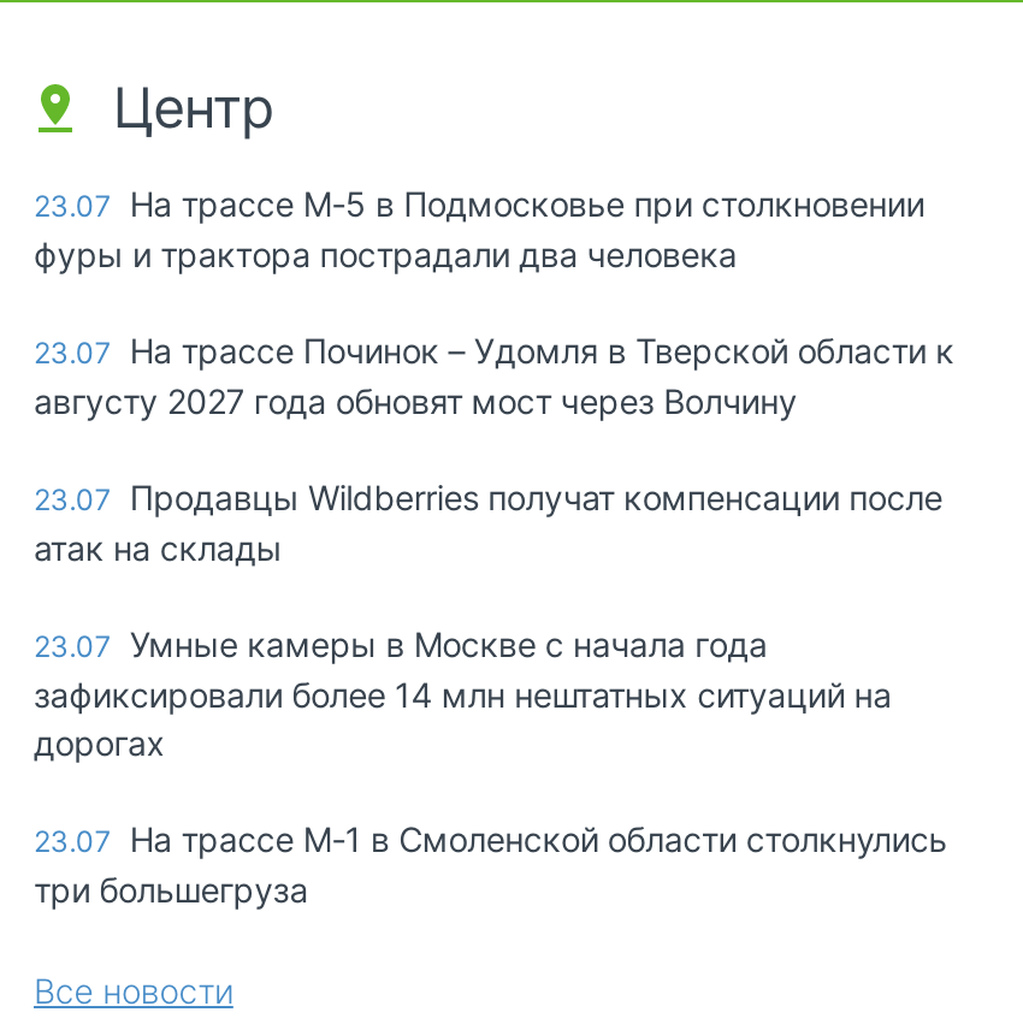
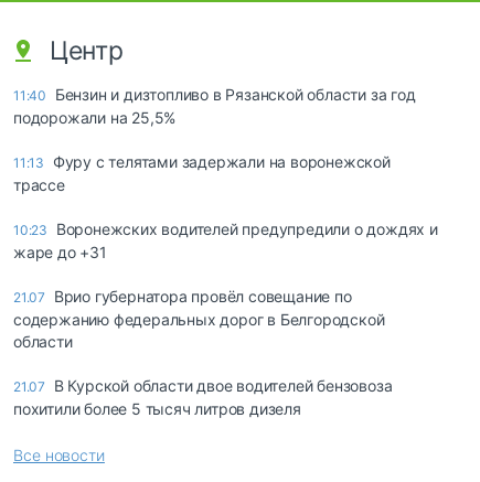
[34,183,924,275] 23.07 На трассе М-5 в Подмосковье при столкновении | фуры и трактора пострадали два человека -> [13,85,416,127] 11:40 Бензин и дизтопливо в Рязанской области за год | подорожали на 25,5%
[34,330,954,421] 23.07 На трассе Починок – Удомля в Тверской области к | августу 2027 года обновят мост через Волчину -> [13,152,390,194] 11:13 Фуру с телятами задержали на воронежской | трассе
[34,477,943,568] 23.07 Продавцы Wildberries получат компенсации после | атак на склады -> [13,220,438,262] 10:23 Воронежских водителей предупредили о дождях и | жаре до +31
[34,624,892,763] 23.07 Умные камеры в Москве с начала года | зафиксировали более 14 млн нештатных ситуаций на | дорогах -> [13,287,384,351] 21.07 Врио губернатора провёл совещание по | содержанию федеральных дорог в Белгородской | области
[34,818,947,910] 23.07 На трассе М-1 в Смоленской области столкнулись | три большегруза -> [13,376,392,418] 21.07 В Курской области двое водителей бензовоза | похитили более 5 тысяч литров дизеля

